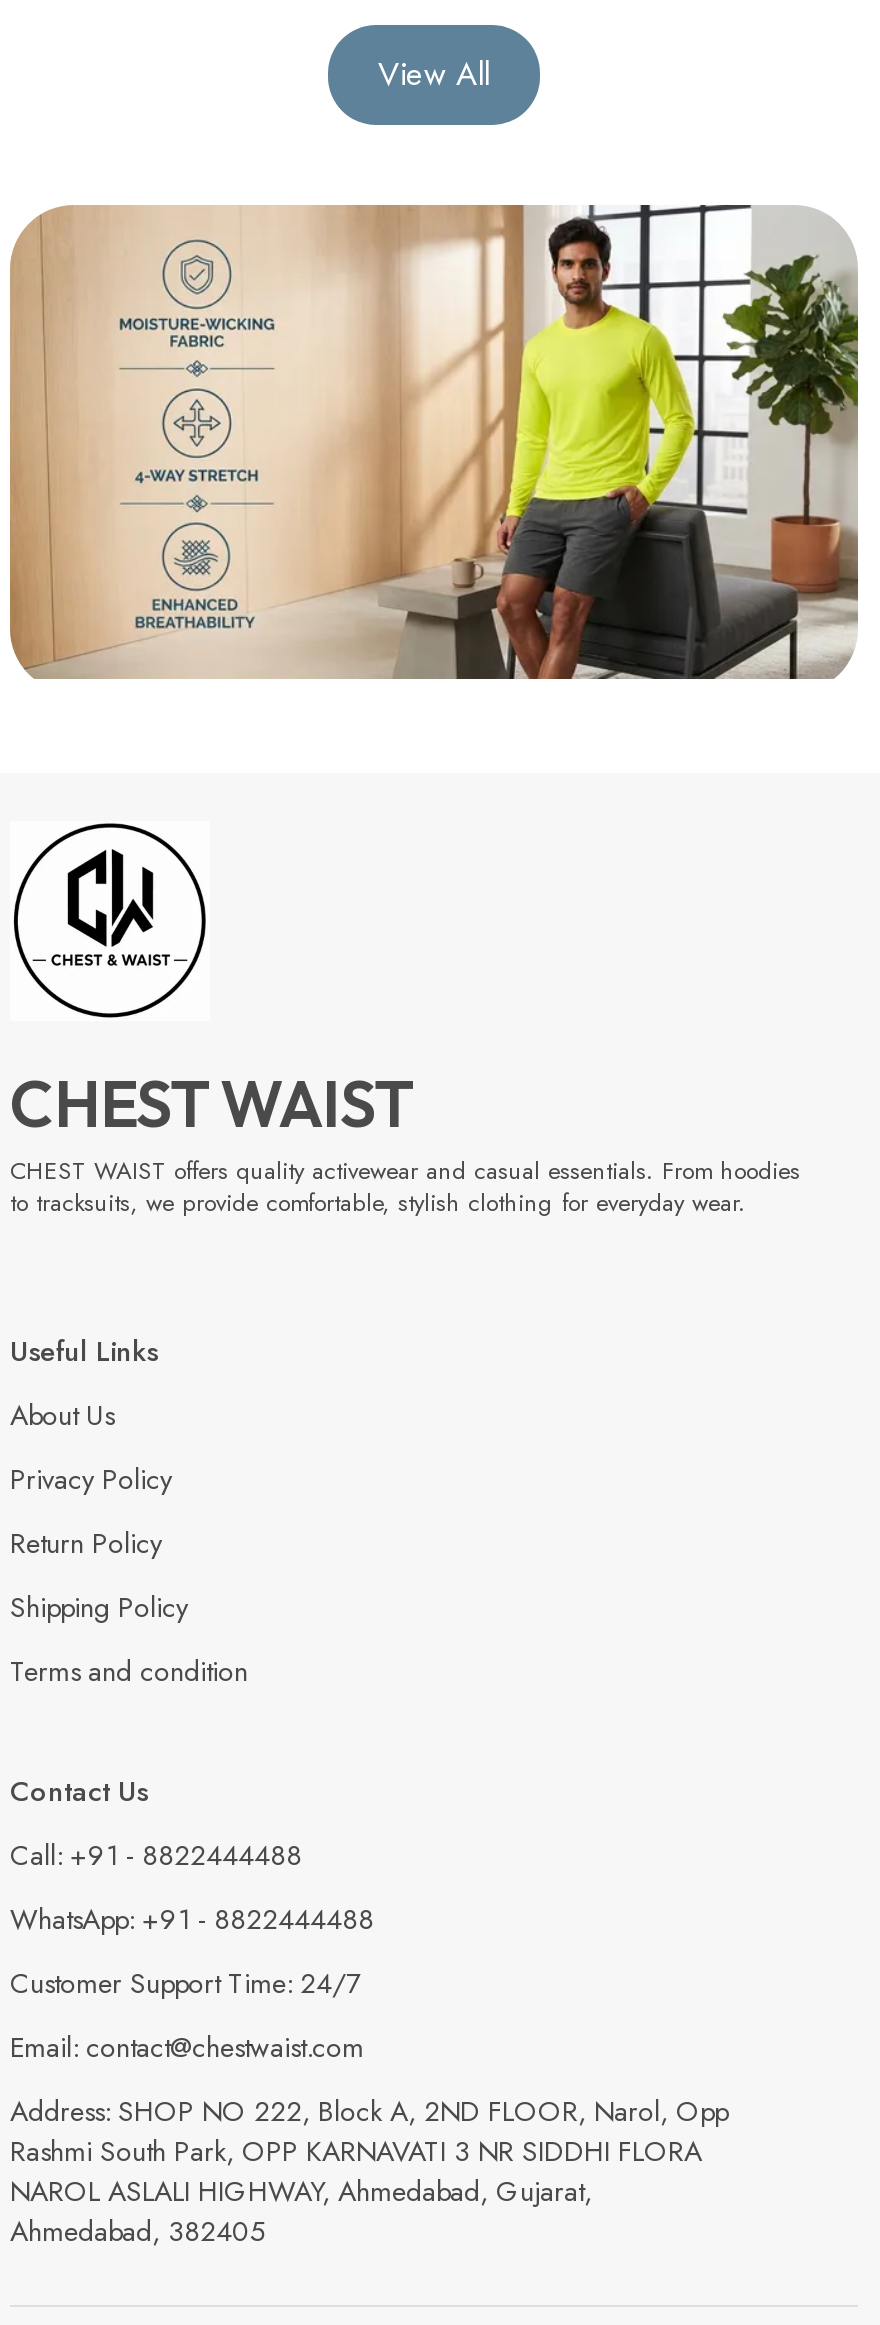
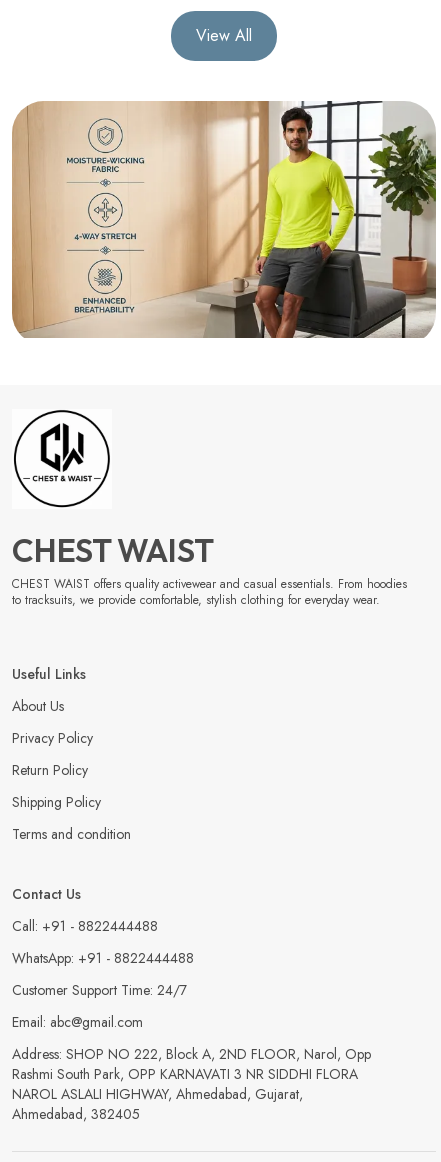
[10,2027,364,2067] Email: contact@chestwaist.com -> [12,1012,143,1032] Email: abc@gmail.com

